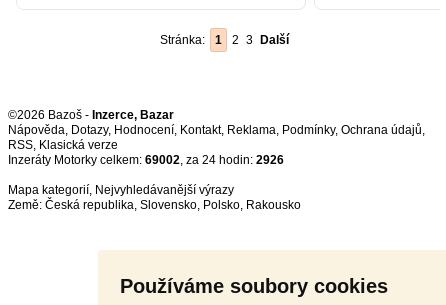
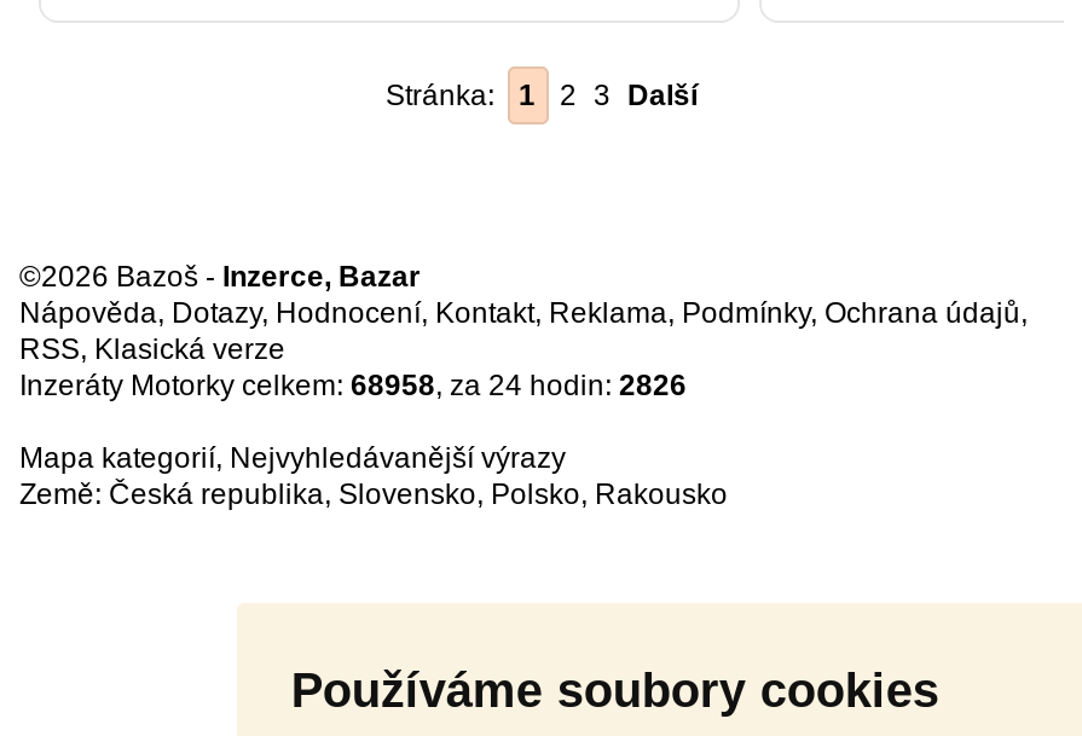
[8,153,284,167] Inzeráty Motorky celkem: 69002, za 24 hodin: 2926 -> [19,369,687,402] Inzeráty Motorky celkem: 68958, za 24 hodin: 2826

